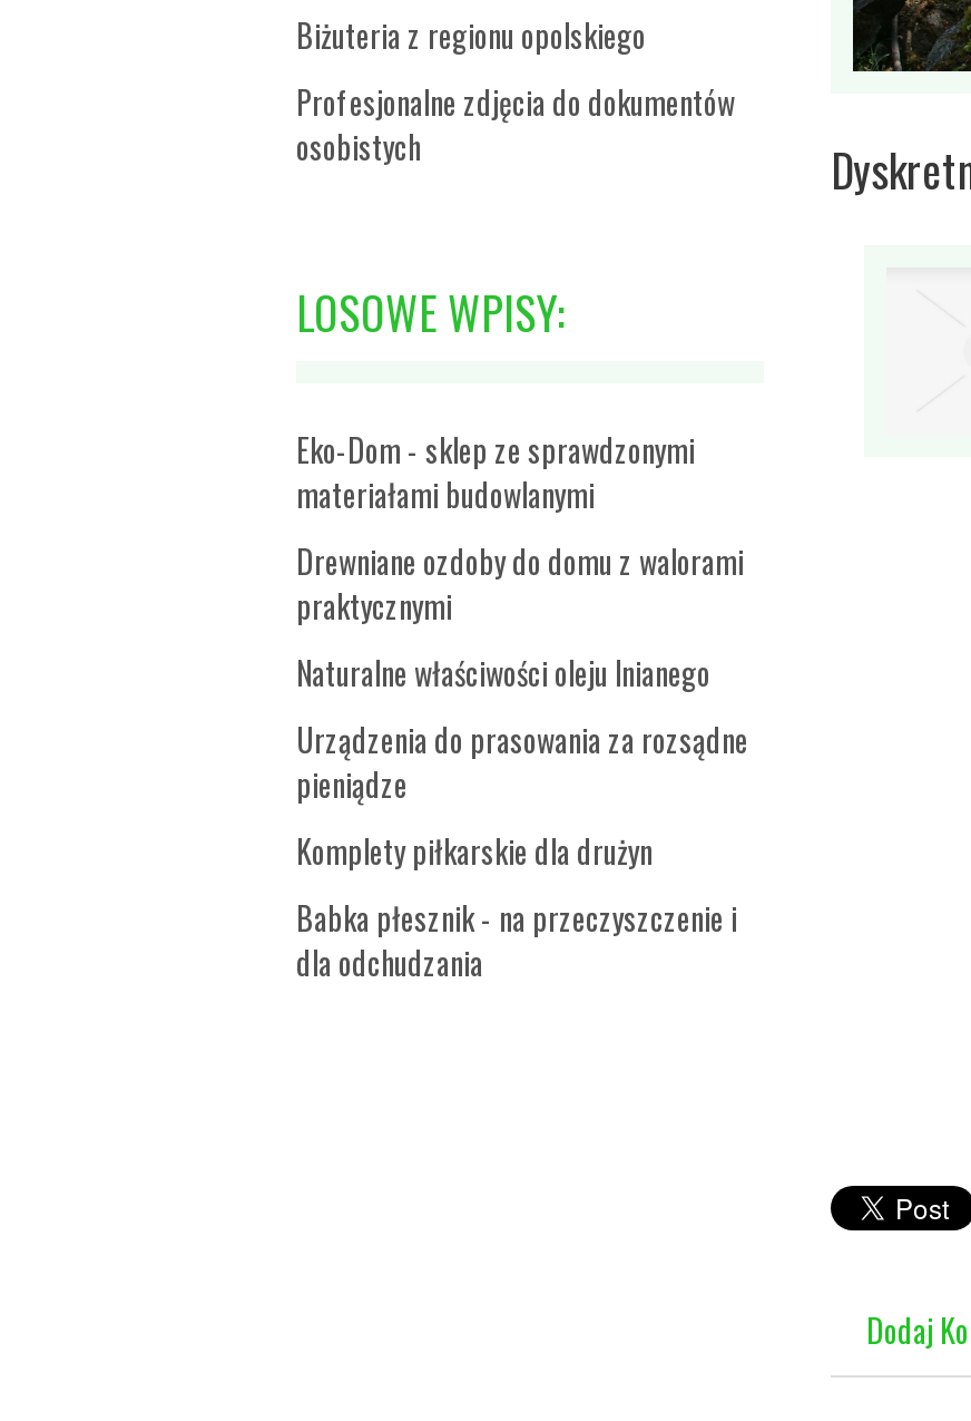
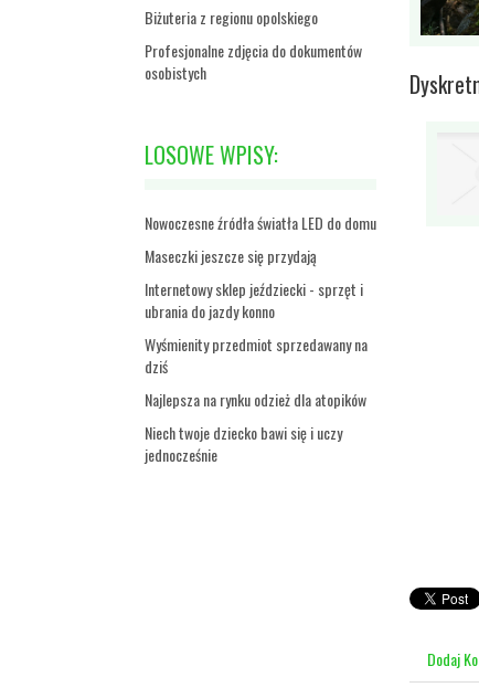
[296,426,748,985] Eko-Dom - sklep ze sprawdzonymi | materiałami budowlanymi | Drewniane ozdoby do domu z walorami | praktycznymi | Naturalne właściwości oleju lnianego | Urządzenia do prasowania za rozsądne | pieniądze | Komplety piłkarskie dla drużyn | Babka płesznik - na przeczyszczenie i | dla odchudzania -> [145,211,376,466] Nowoczesne źródła światła LED do domu | Maseczki jeszcze się przydają | Internetowy sklep jeździecki - sprzęt i | ubrania do jazdy konno | Wyśmienity przedmiot sprzedawany na | dziś | Najlepsza na rynku odzież dla atopików | Niech twoje dziecko bawi się i uczy | jednocześnie

